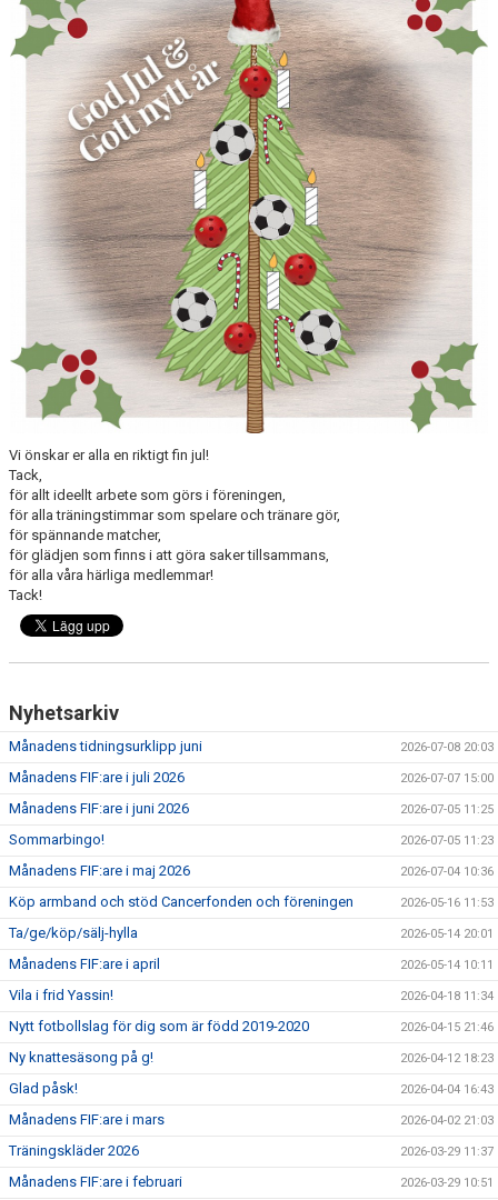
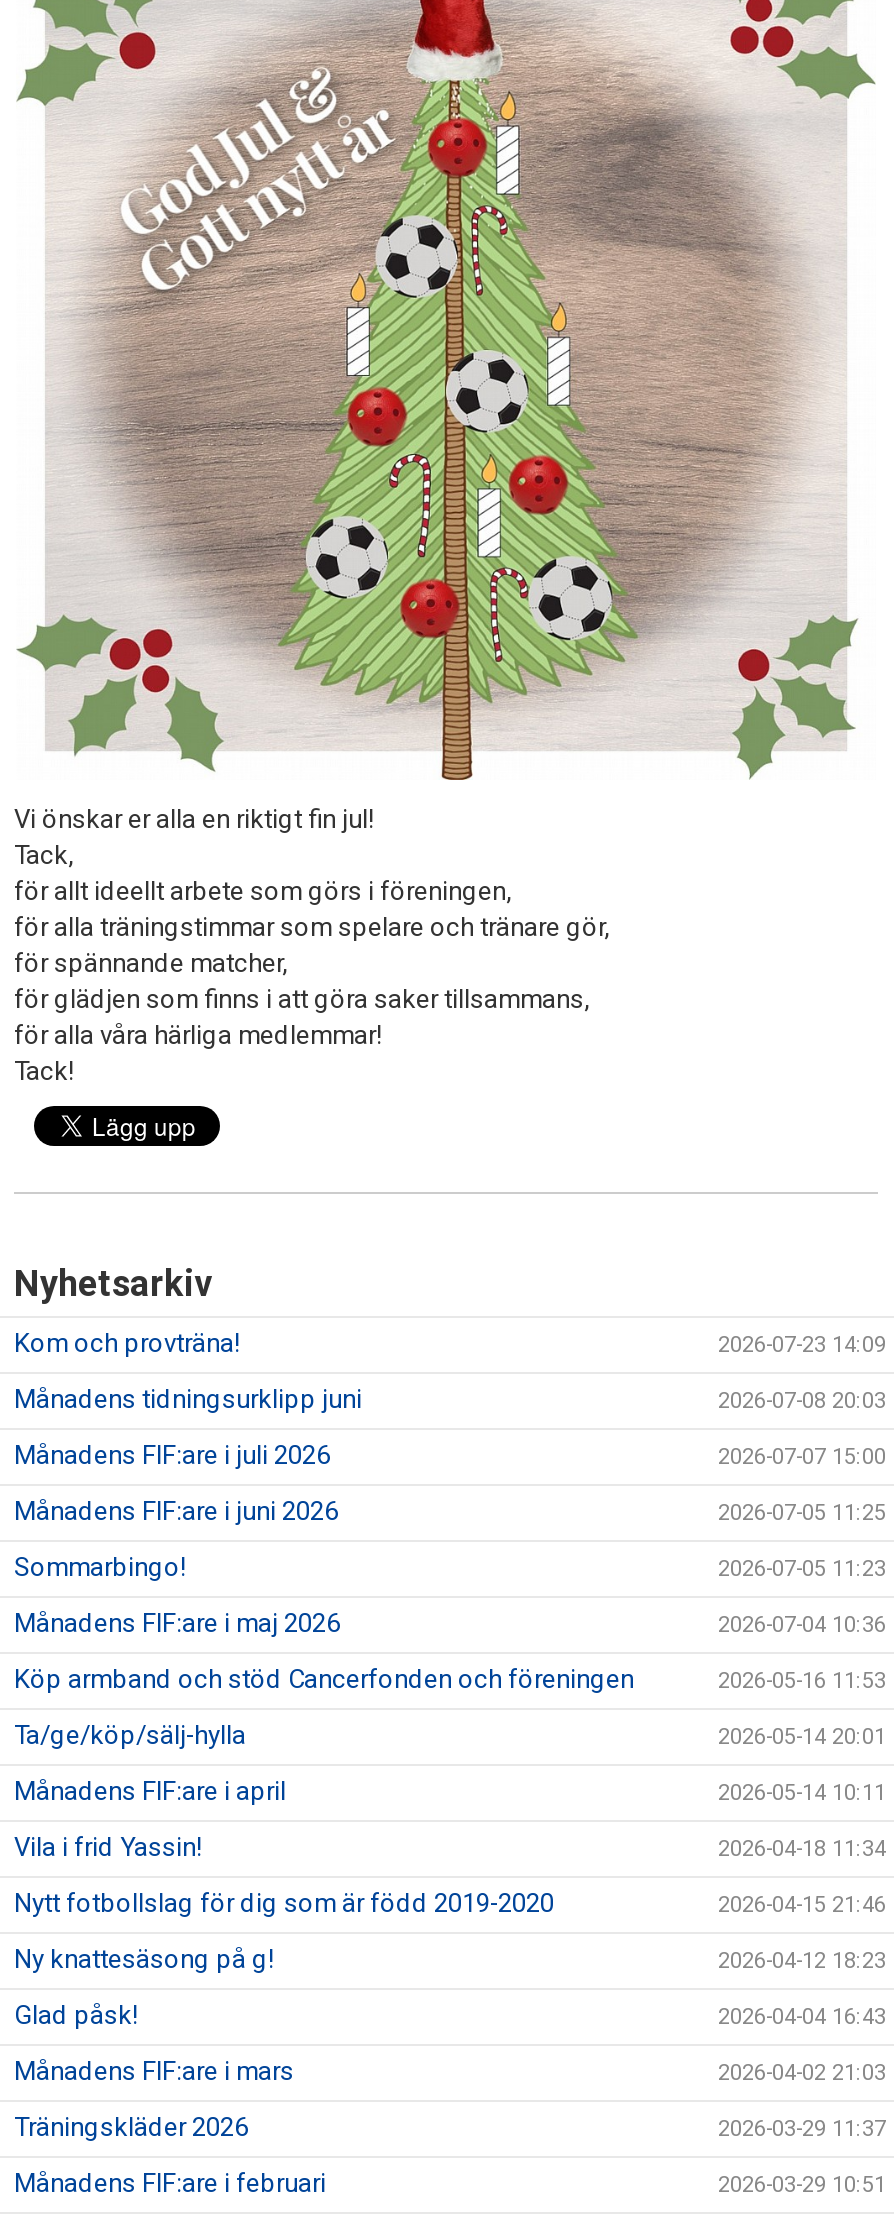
none -> [14,1328,886,1358] Kom och provträna! | 2026-07-23 14:09

